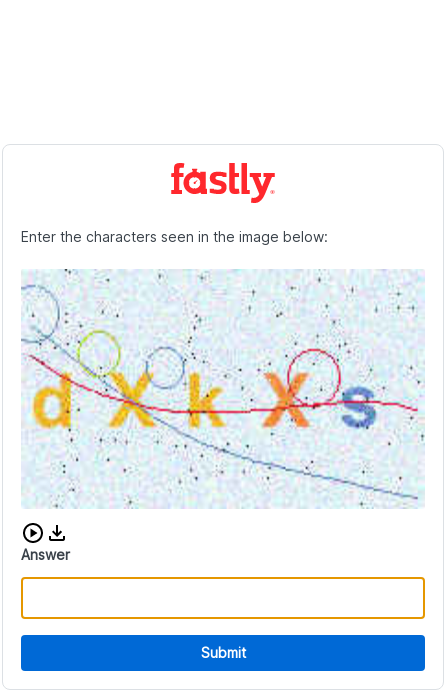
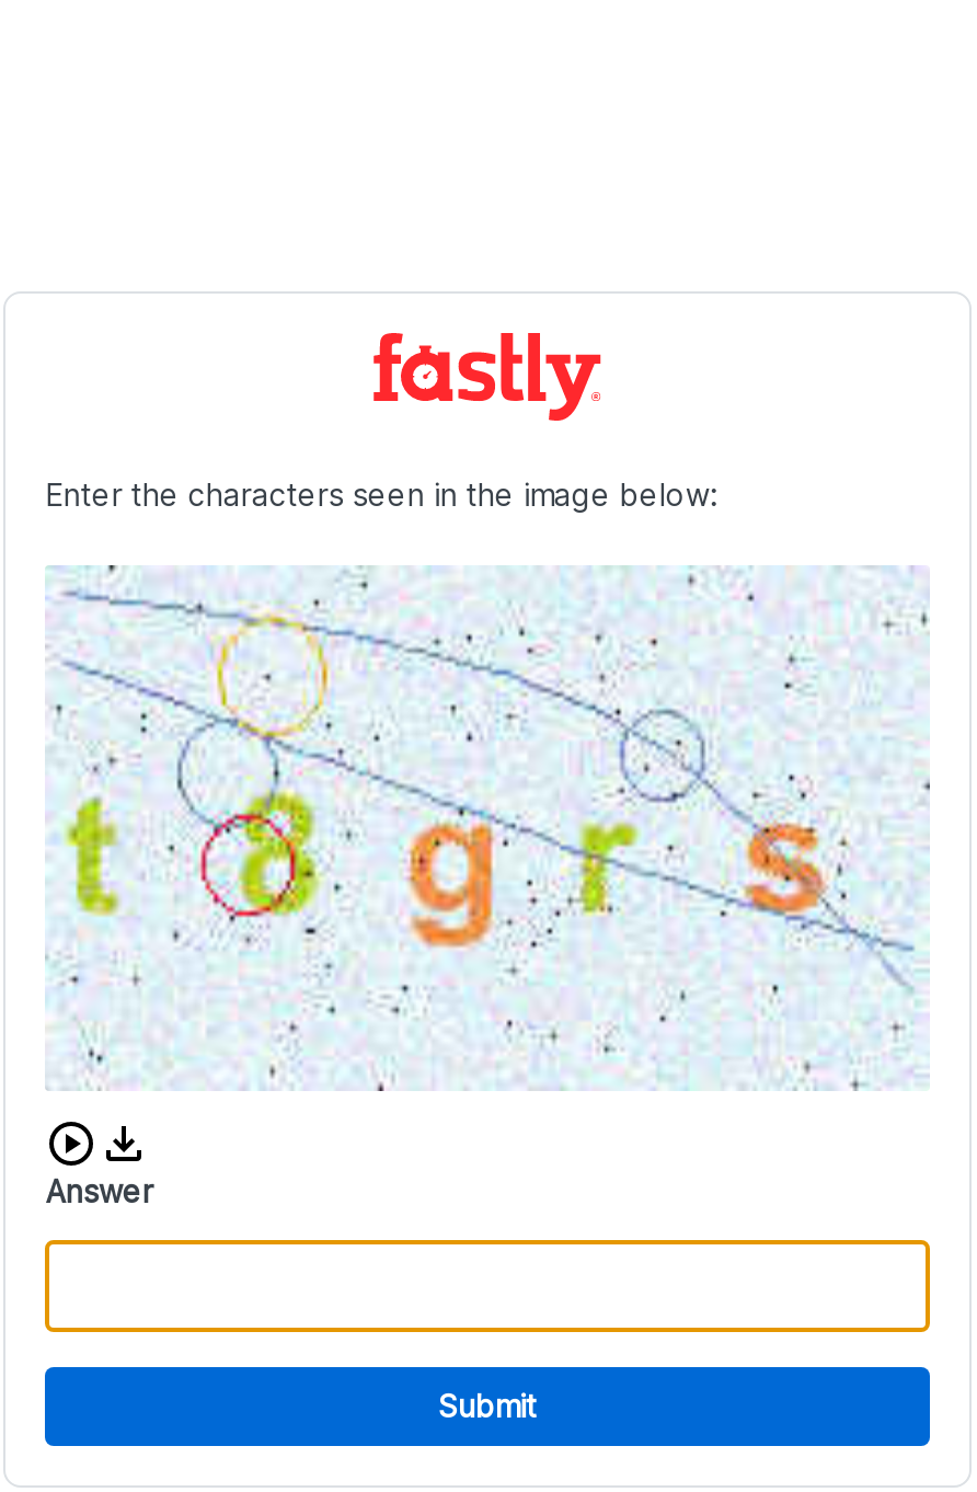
[21,269,424,508] [image] -> [47,563,930,1093] [image]

